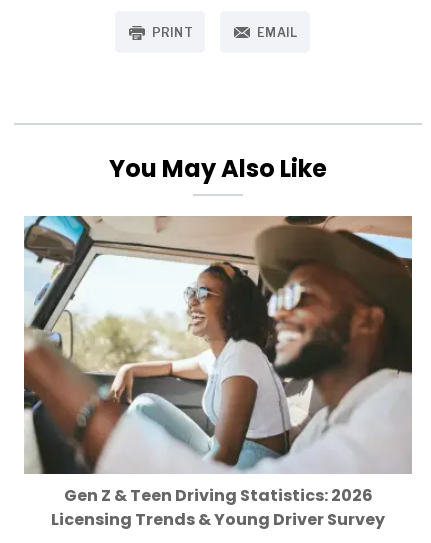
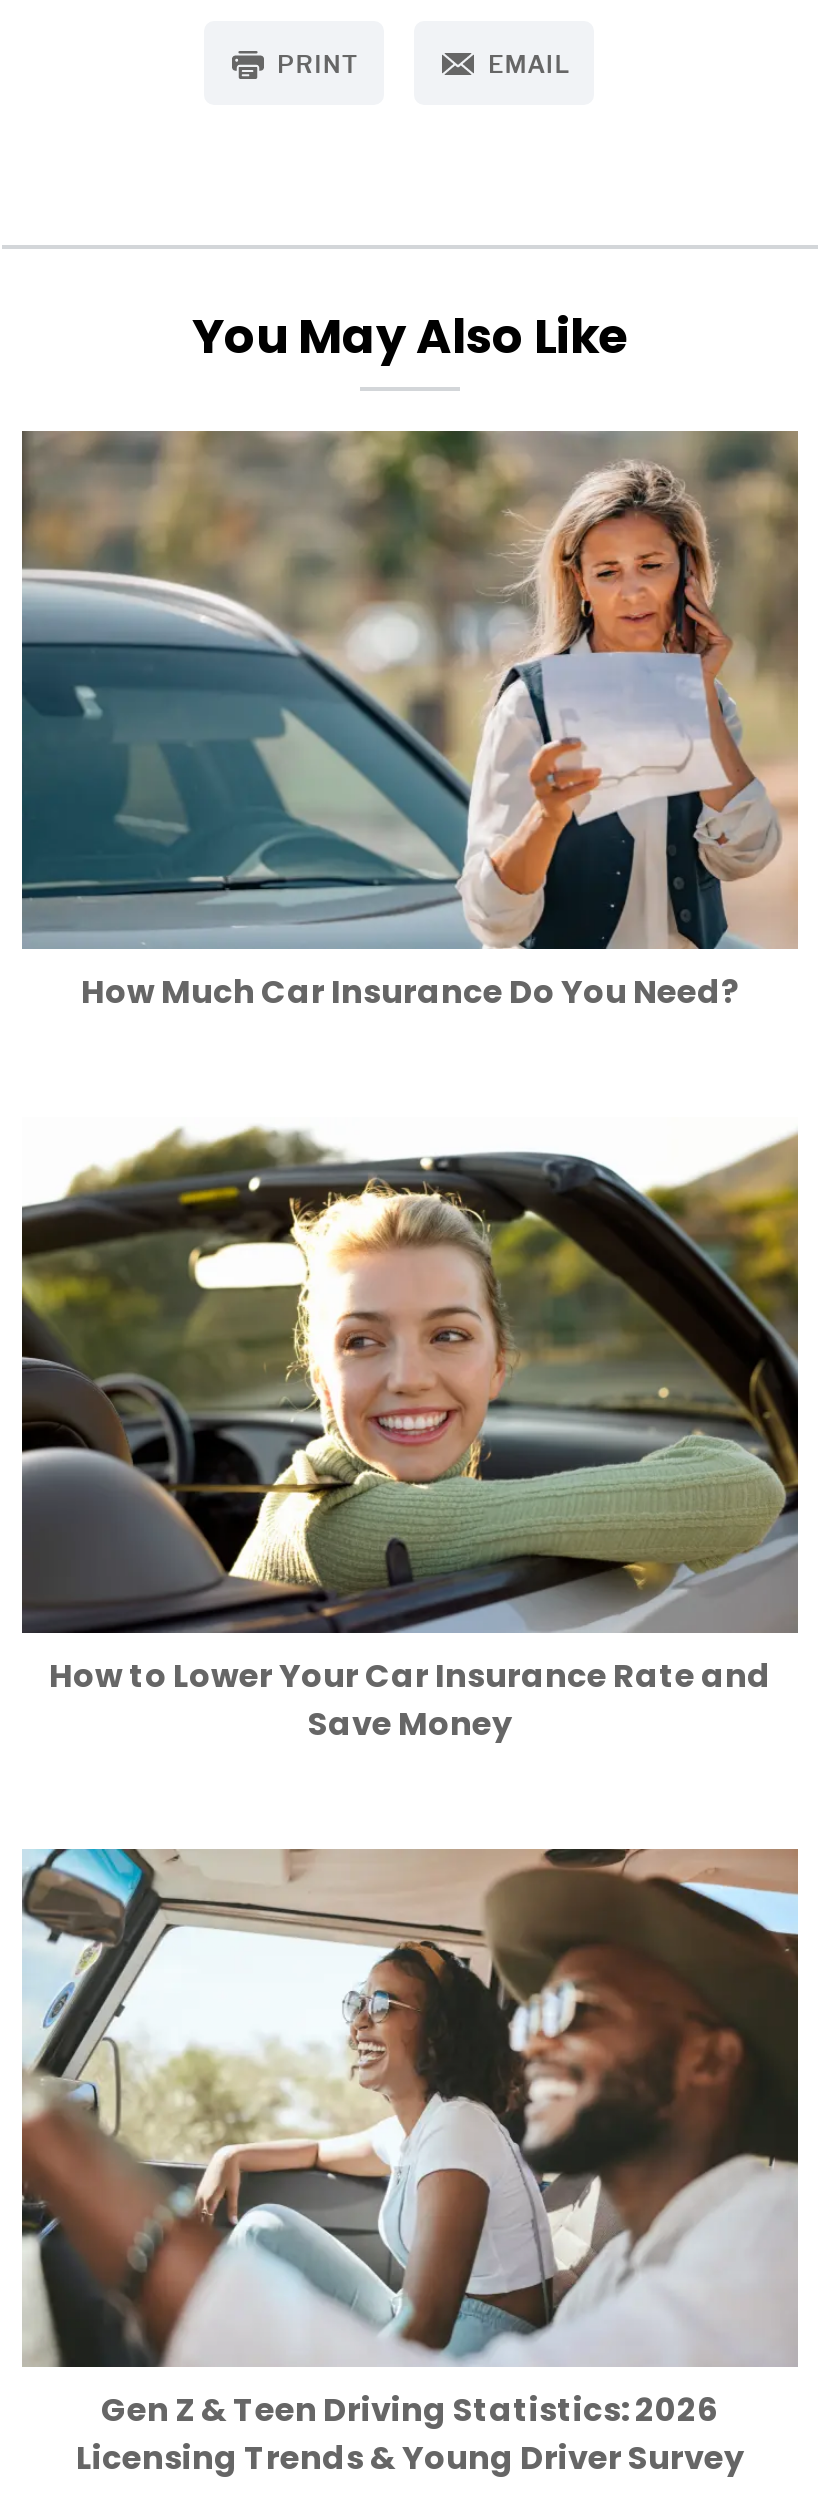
none -> [20,429,800,1014] [image] | How Much Car Insurance Do You Need?
none -> [20,1125,800,1748] [image] | How to Lower Your Car Insurance Rate and | Save Money

